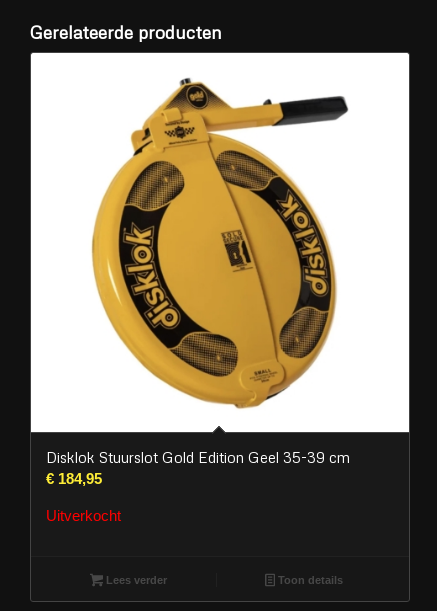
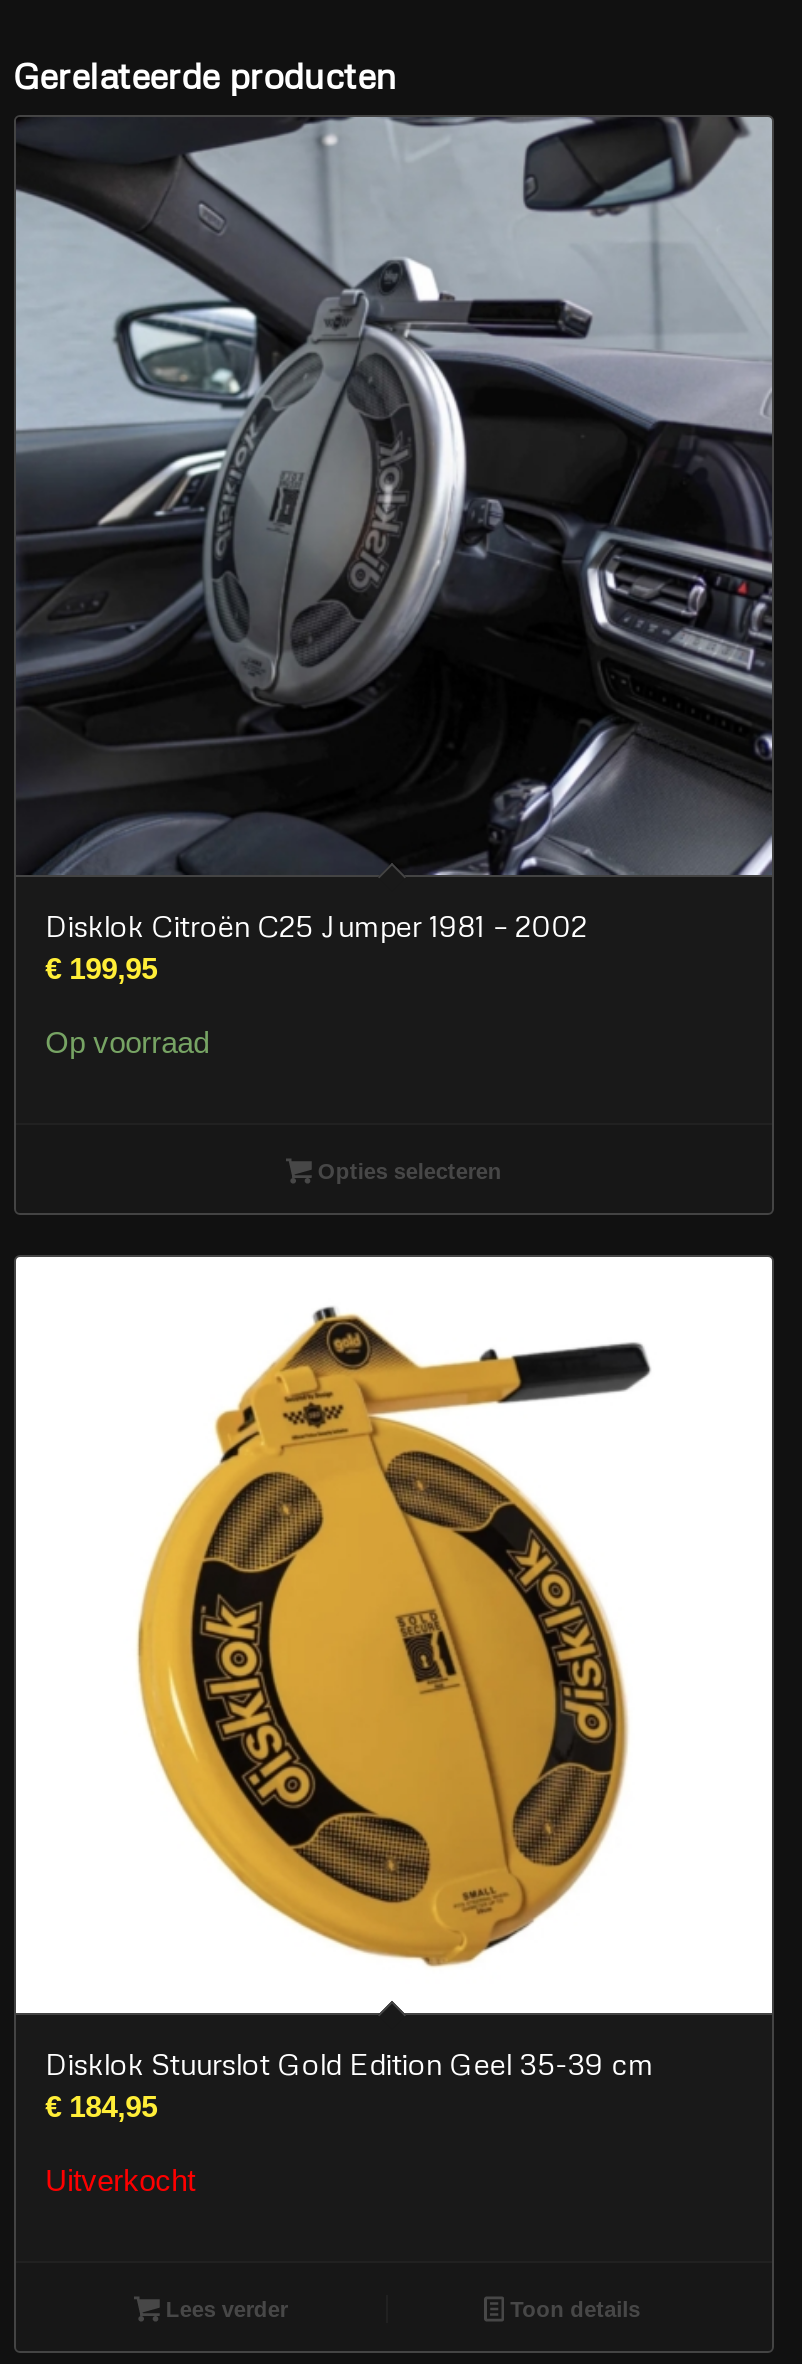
none -> [14,115,774,1059] [image] | Disklok Citroën C25 Jumper 1981 – 2002 | €199,95 | Op voorraad
none -> [312,1158,502,1182] Opties selecteren

